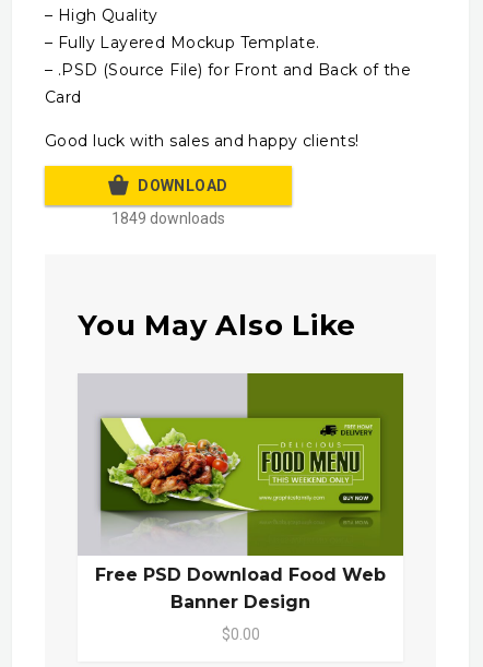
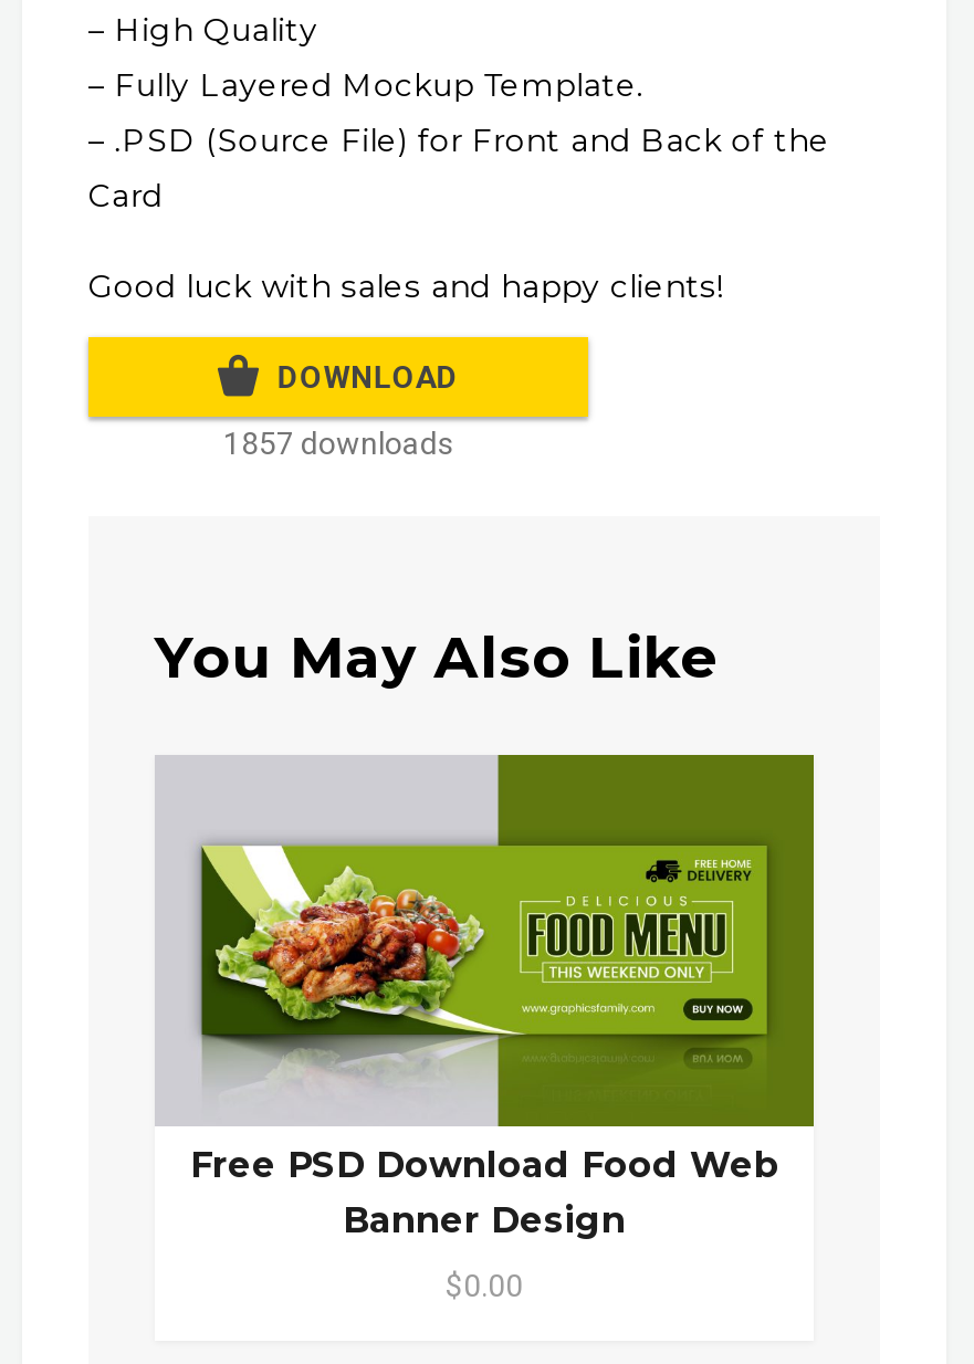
[111,210,225,227] 1849 downloads -> [223,425,453,460] 1857 downloads

